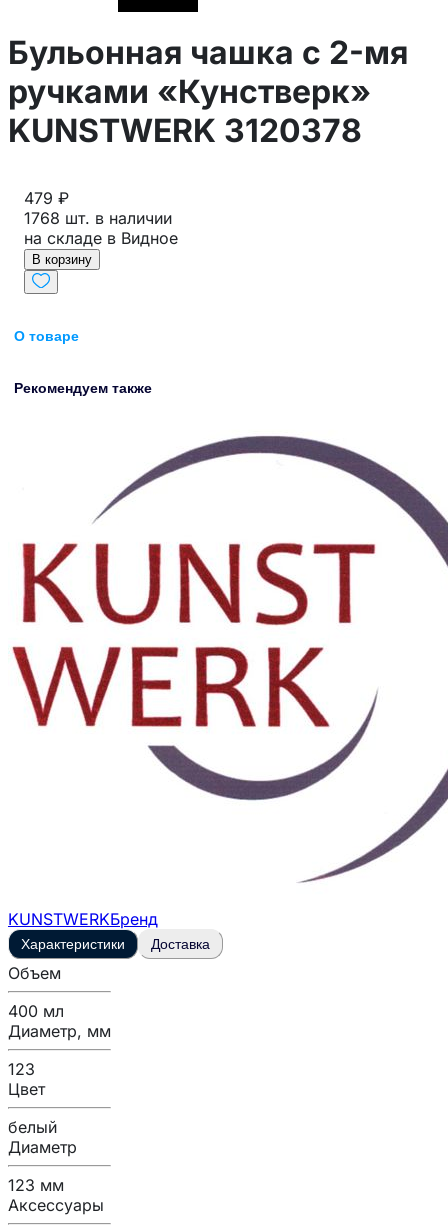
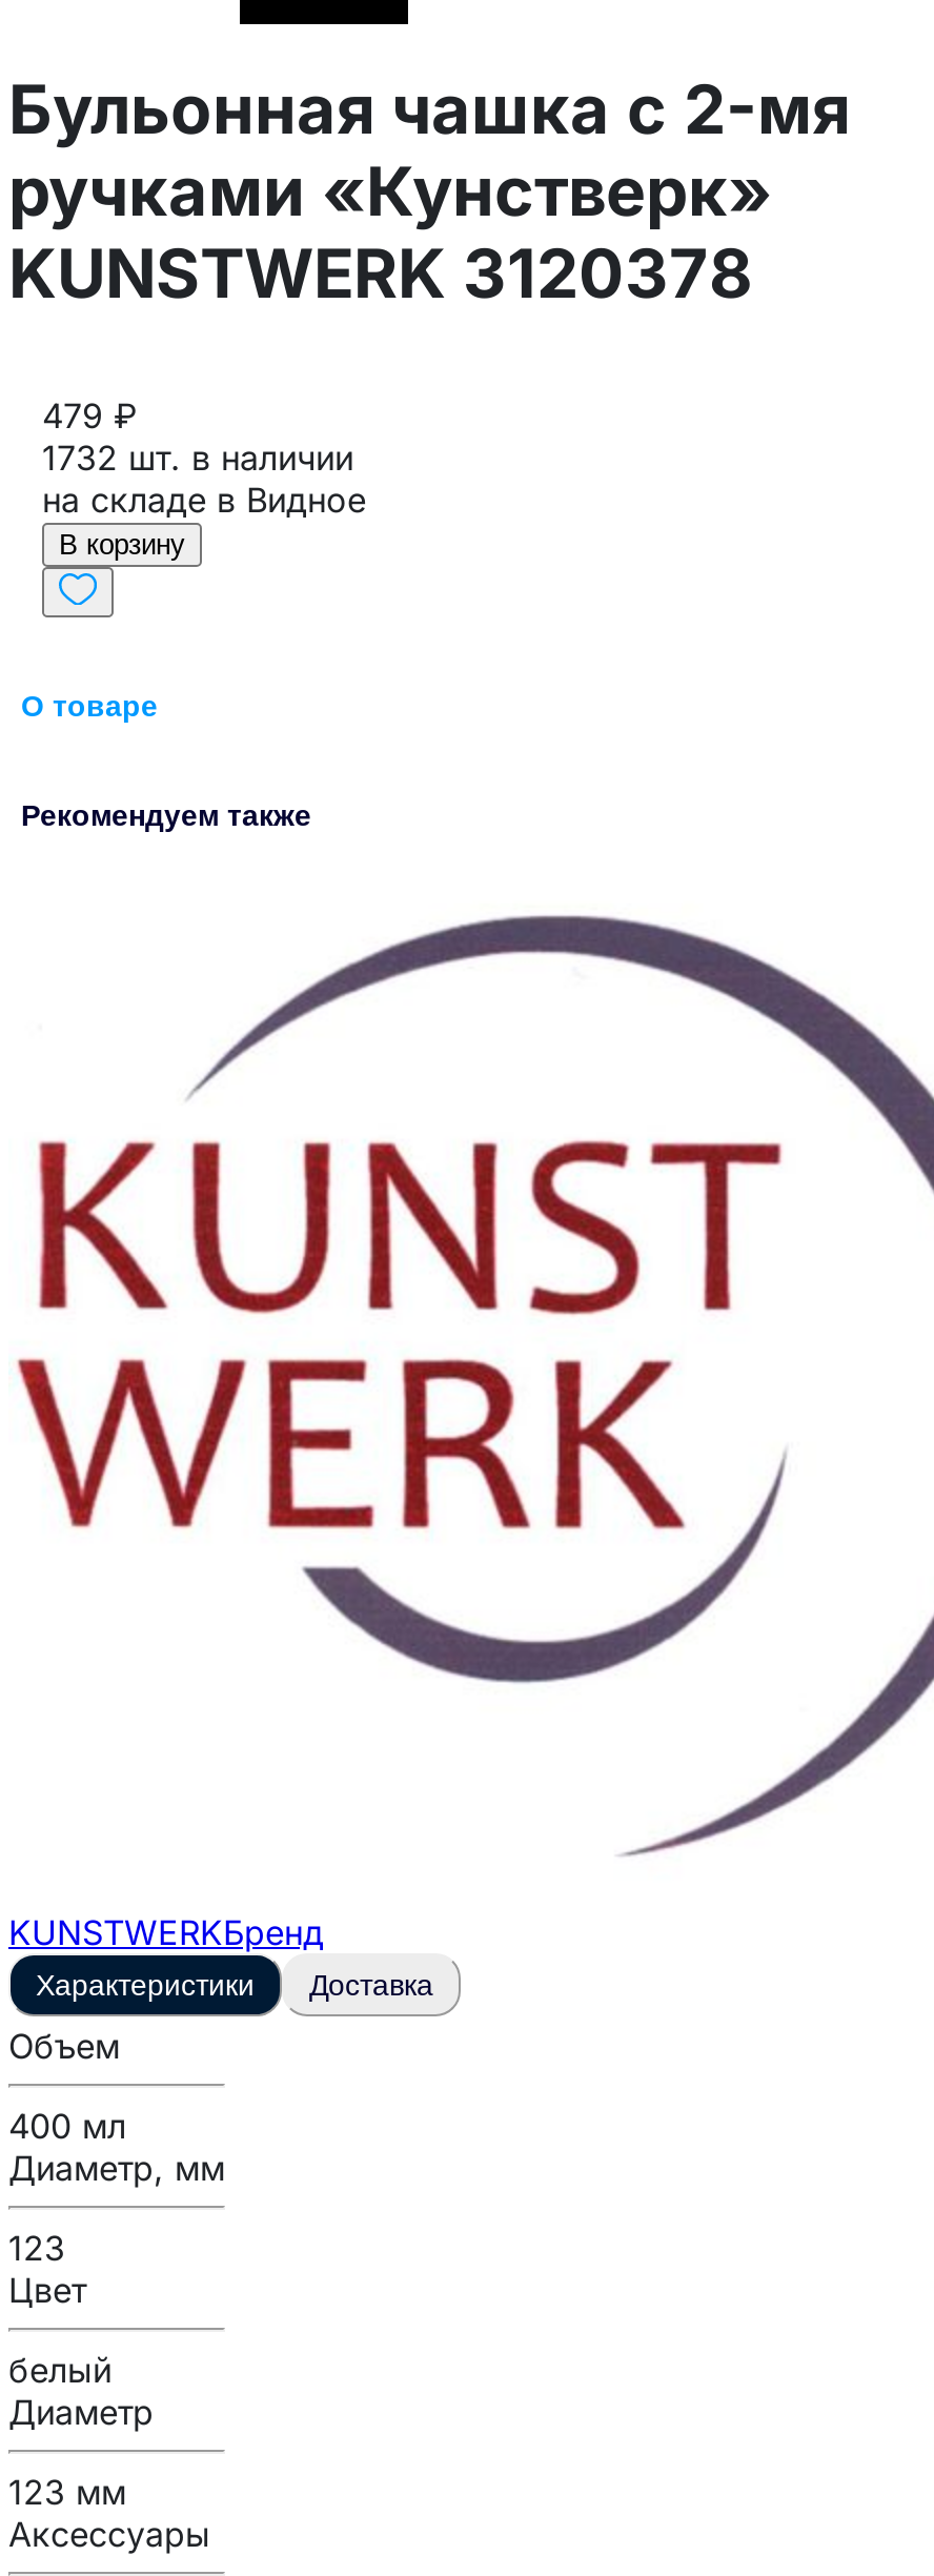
[24,208,172,228] 1768 шт. в наличии -> [42,436,353,478] 1732 шт. в наличии

